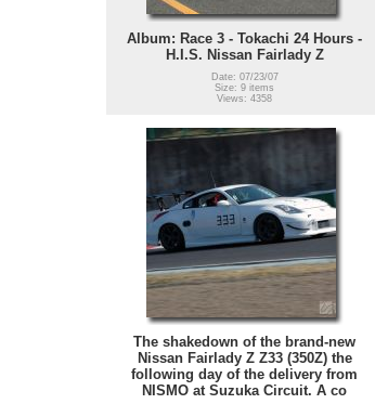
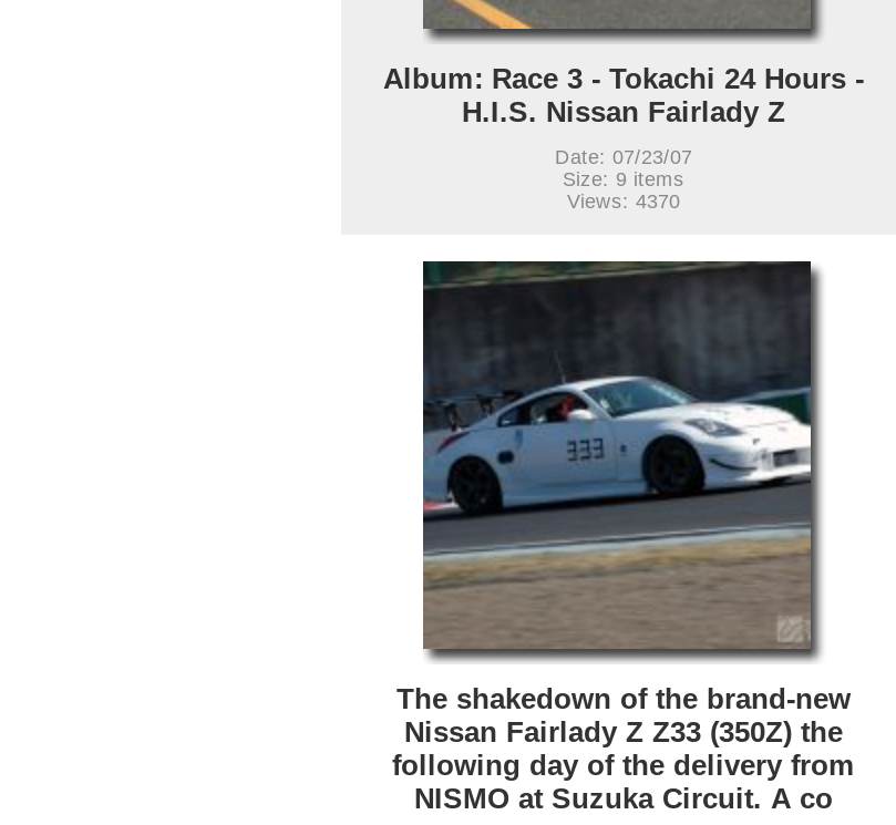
[217,93,272,104] Views: 4358 -> [567,190,680,212] Views: 4370

